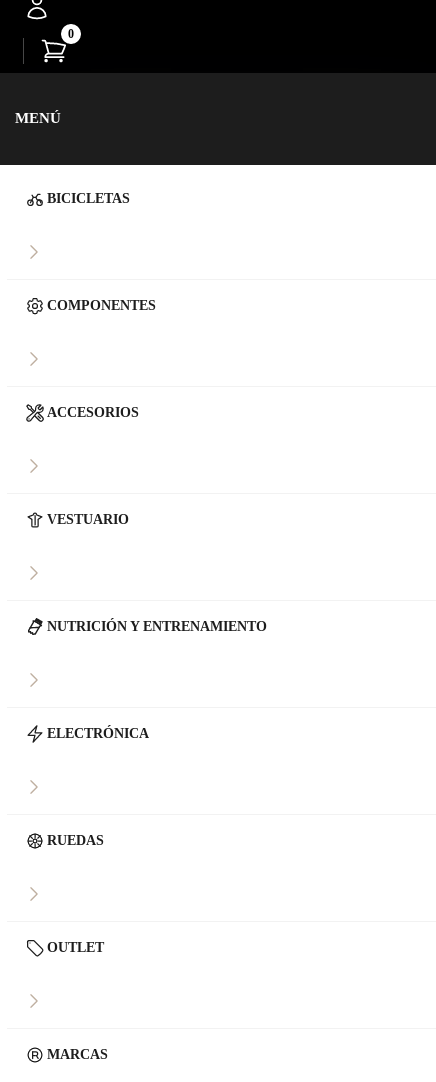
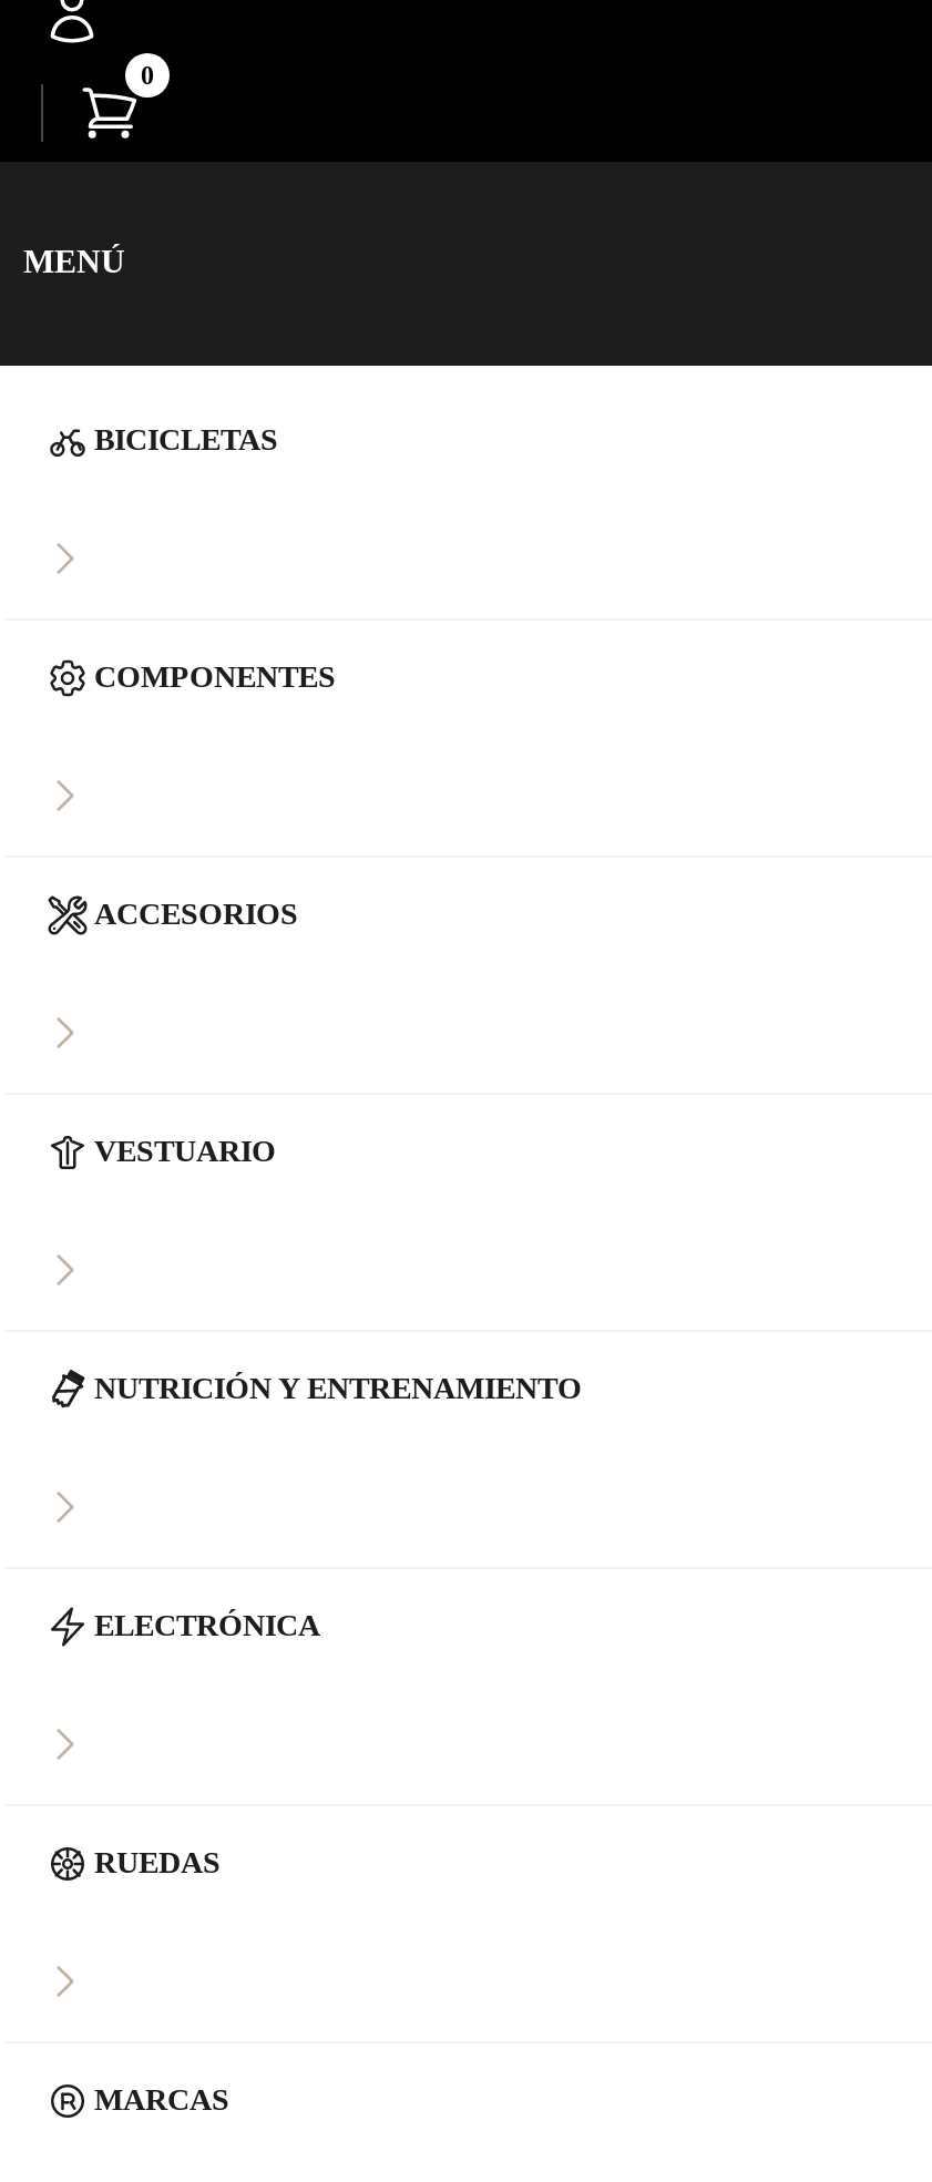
[47,940,104,955] OUTLET -> none

